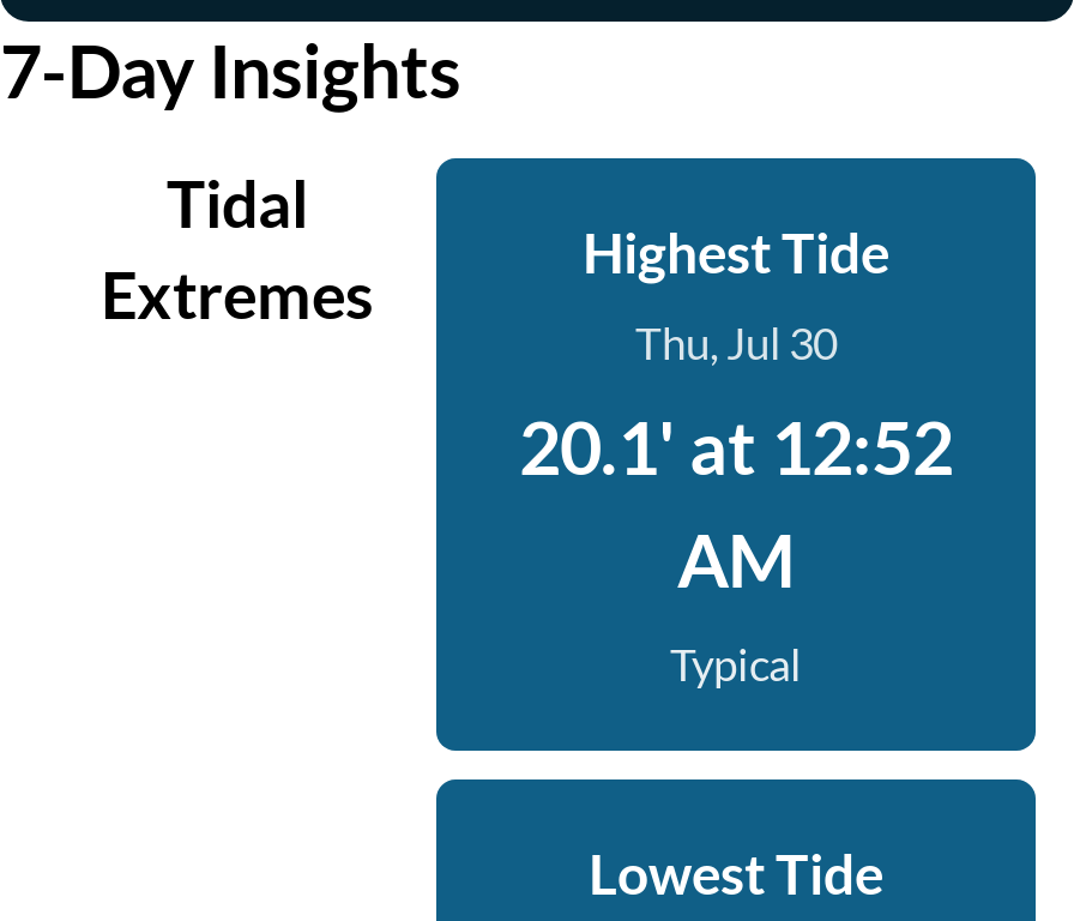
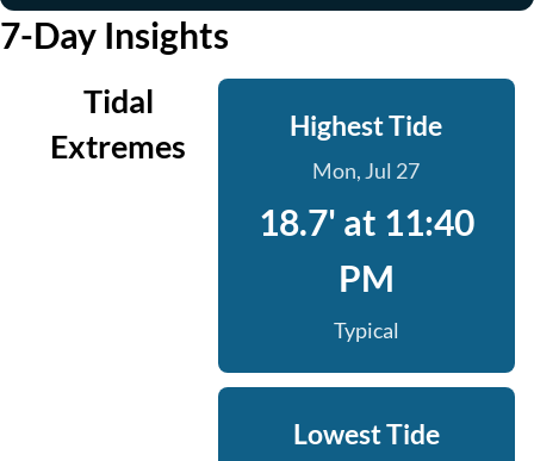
[519,317,953,602] Thu, Jul 30 | 20.1' at 12:52 | AM -> [259,157,474,299] Mon, Jul 27 | 18.7' at 11:40 | PM

